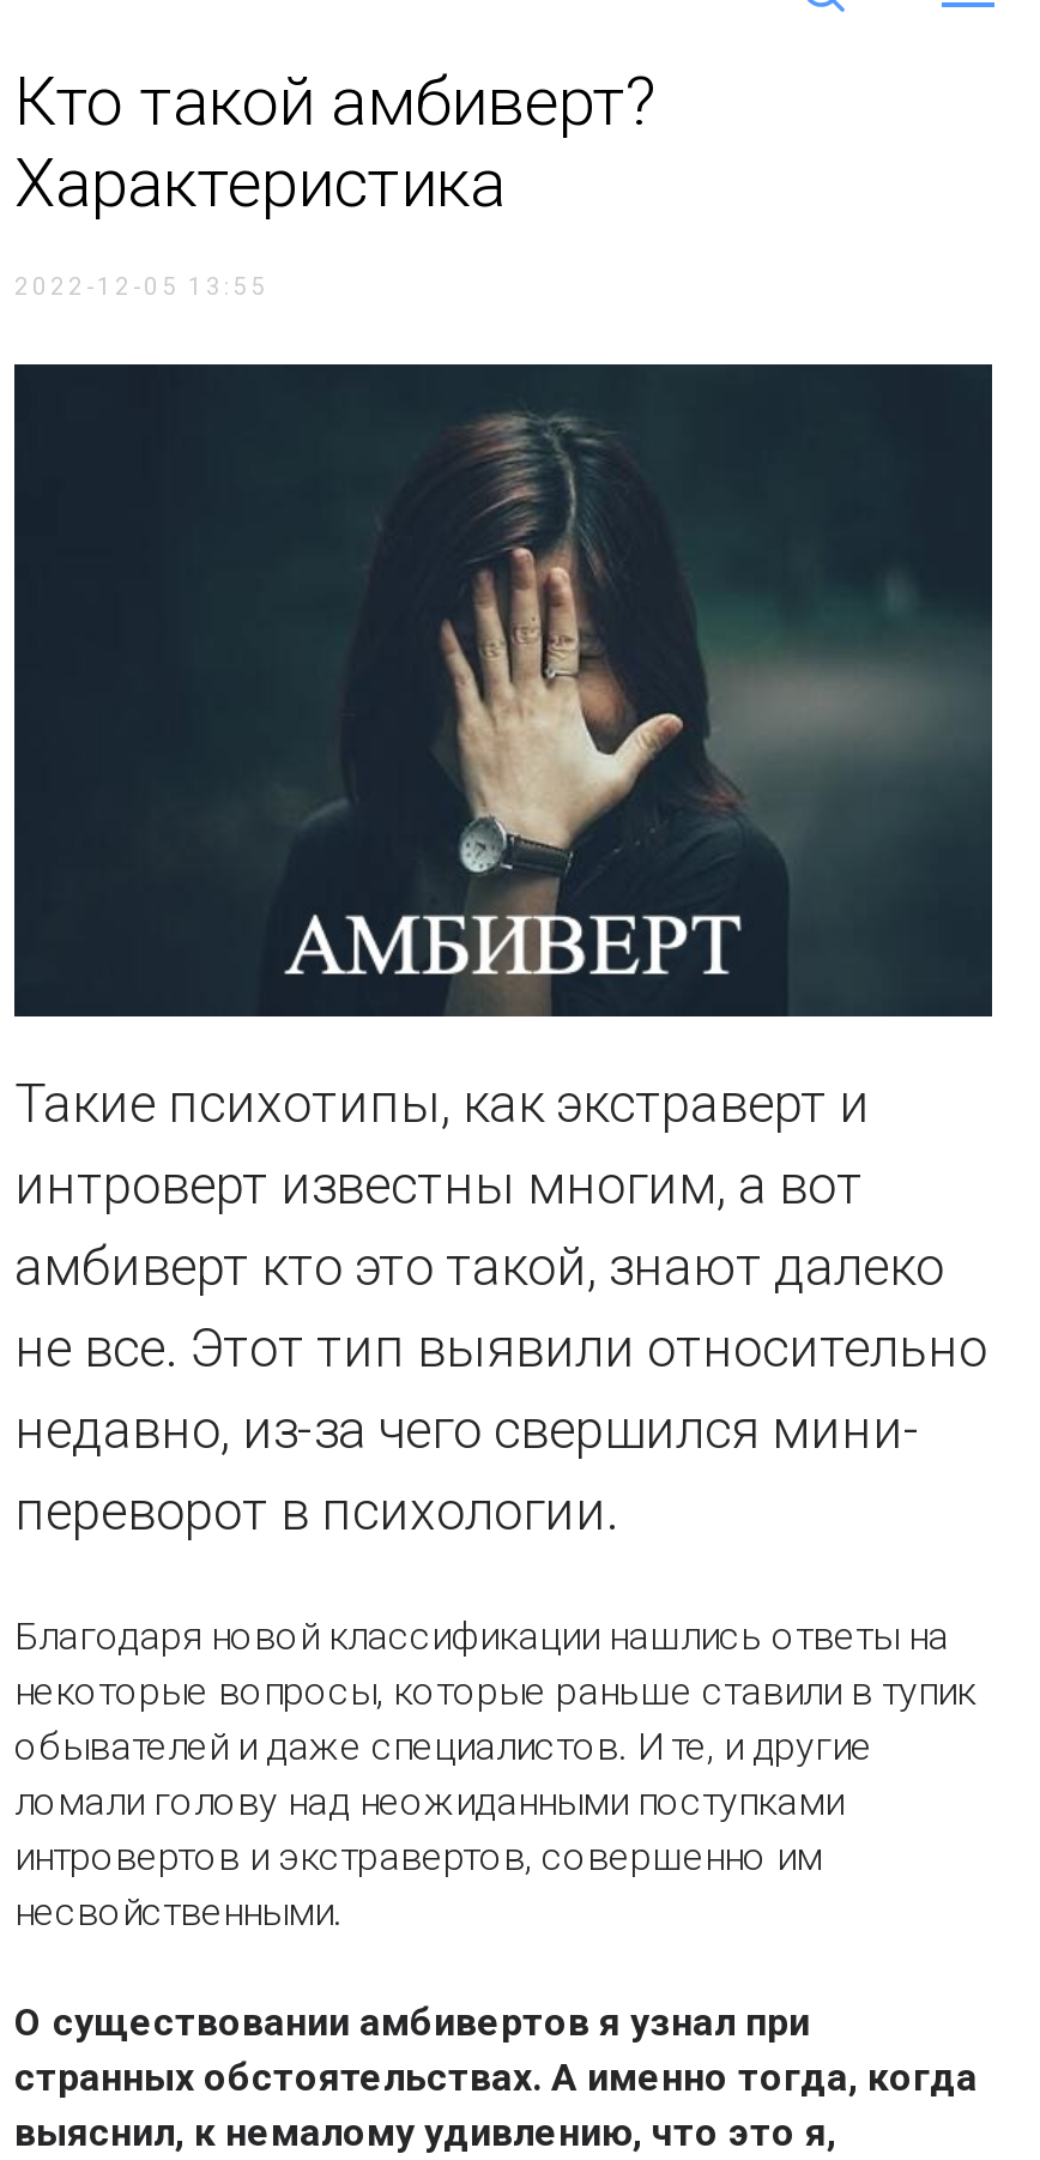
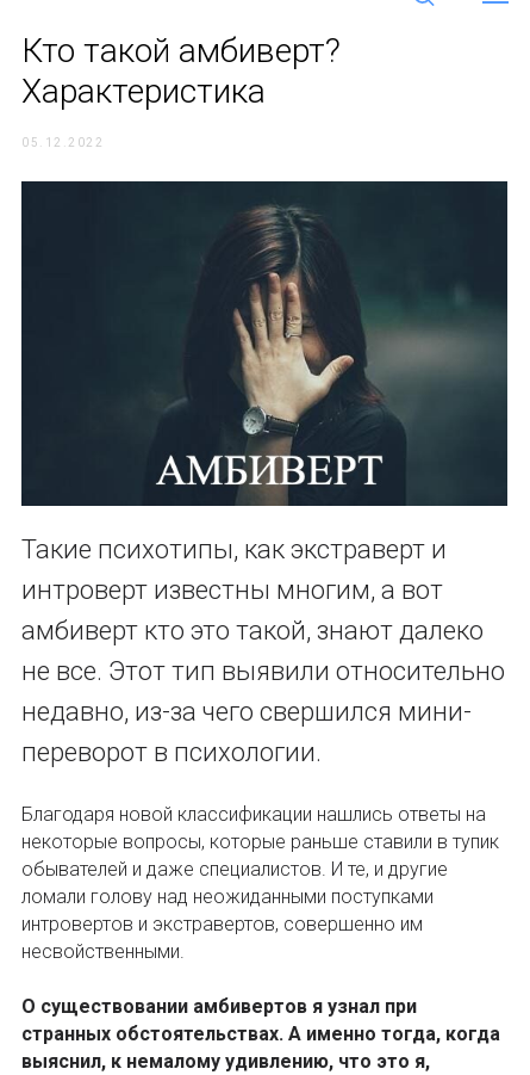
[14,273,268,300] 2022-12-05 13:55 -> [21,136,104,149] 05.12.2022

